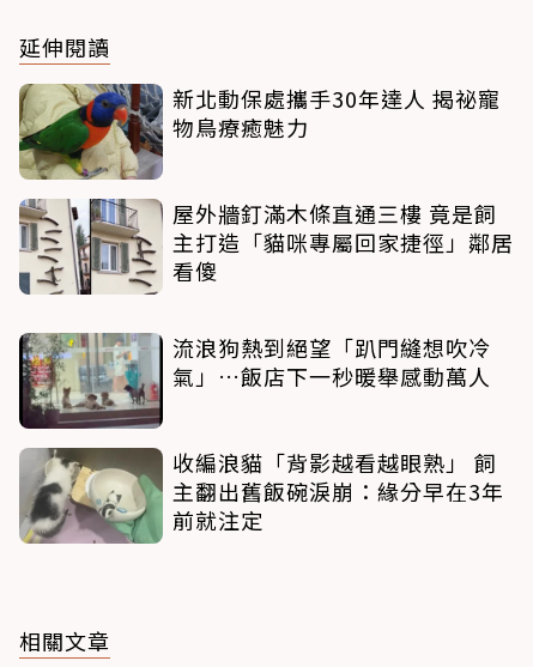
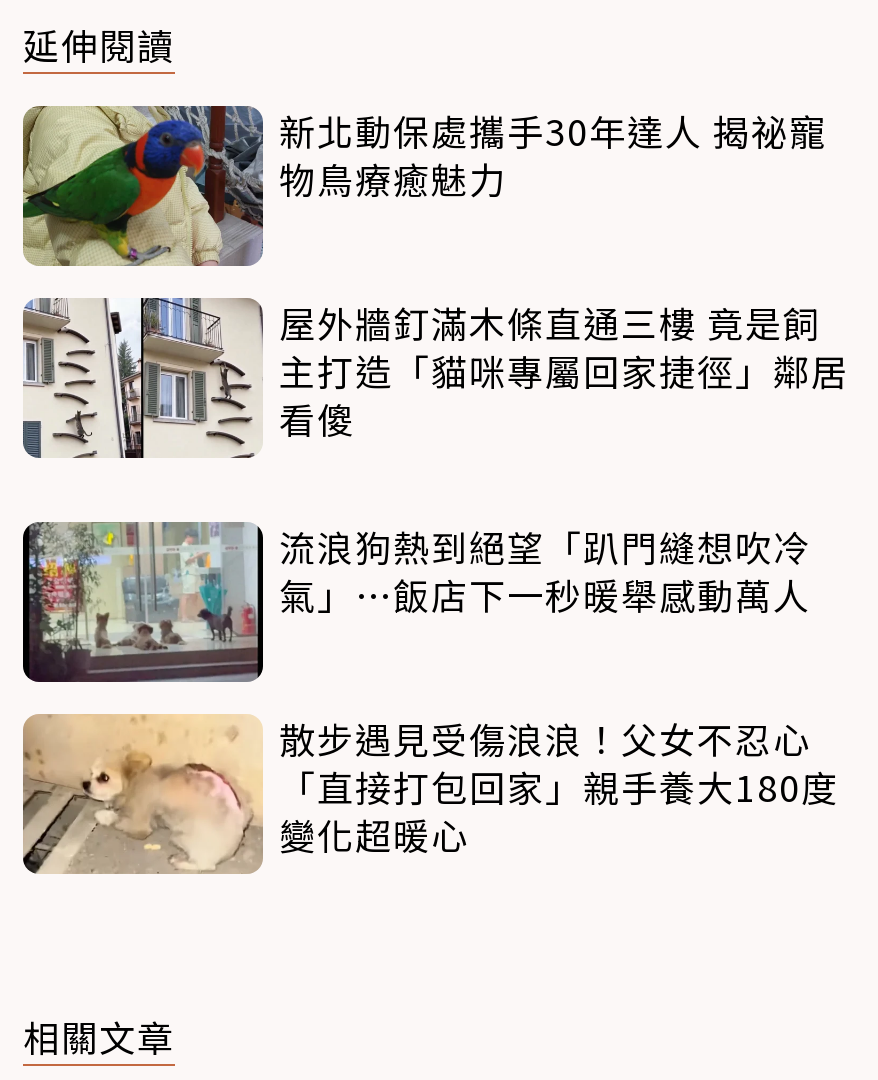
[19,446,504,544] [image] | 收編浪貓「背影越看越眼熟」 飼 | 主翻出舊飯碗淚崩：緣分早在3年 | 前就注定 -> [23,711,839,874] [image] | 散步遇見受傷浪浪！父女不忍心 | 「直接打包回家」親手養大180度 | 變化超暖心

